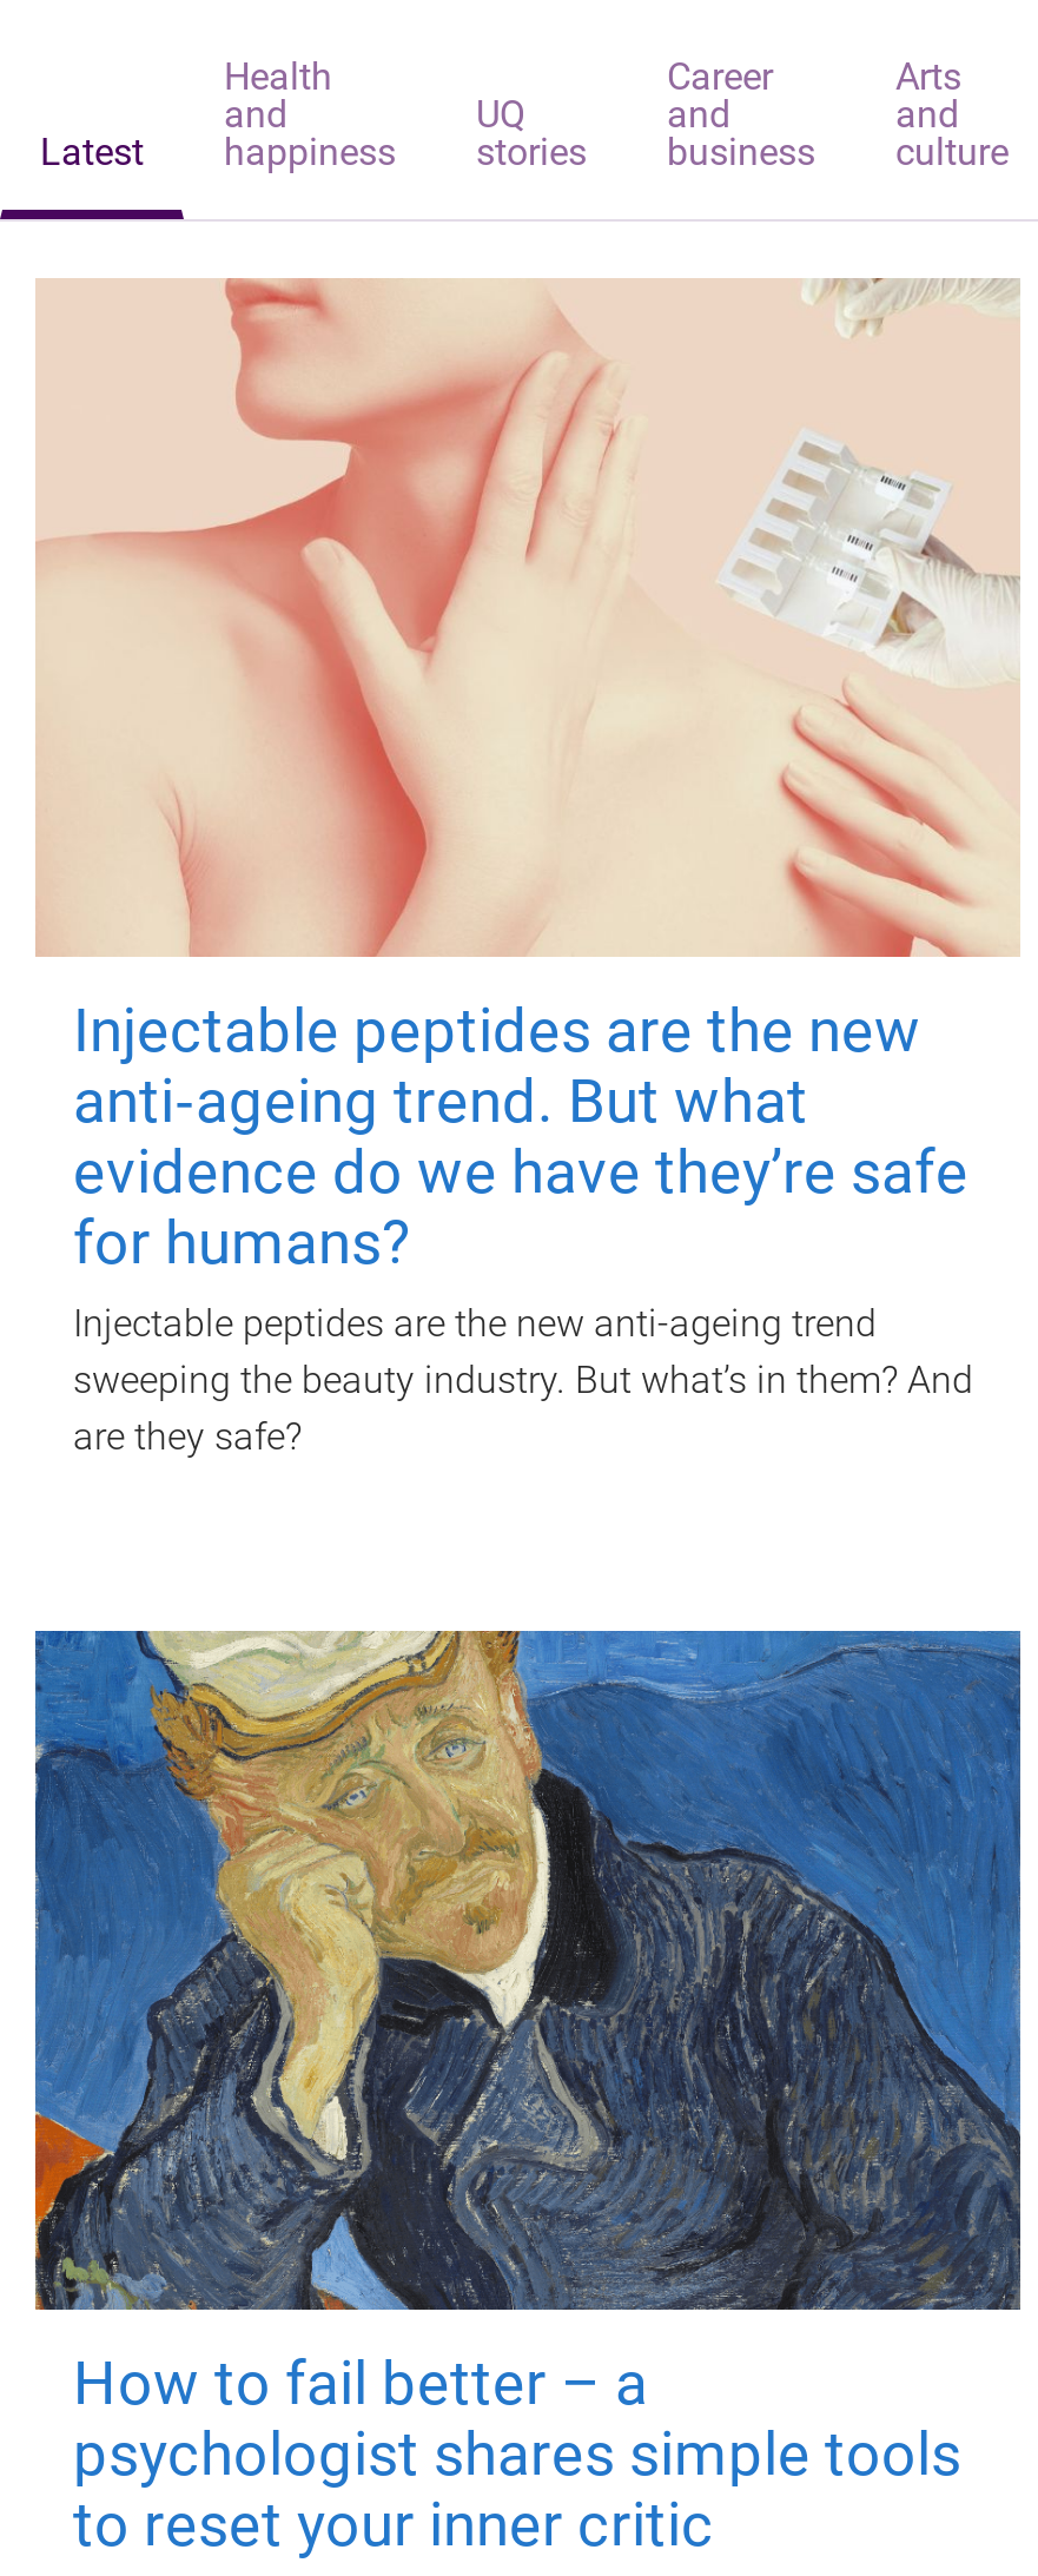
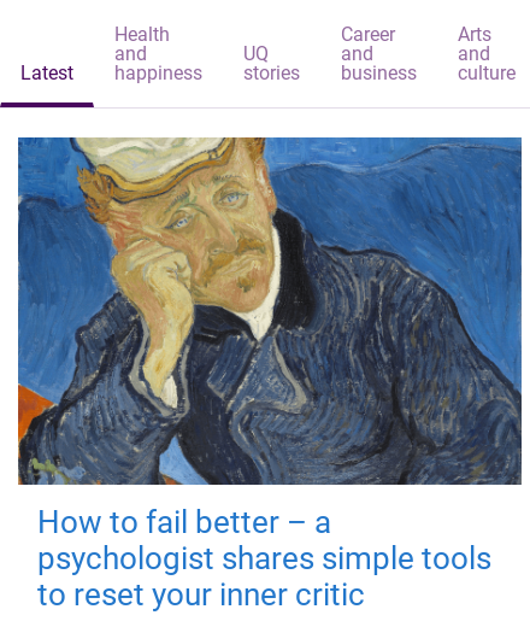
[35,276,1020,1459] [image] | Injectable peptides are the new | anti‑ageing trend. But what | evidence do we have they’re safe | for humans? | Injectable peptides are the new anti-ageing trend | sweeping the beauty industry. But what’s in them? And | are they safe? -> none

